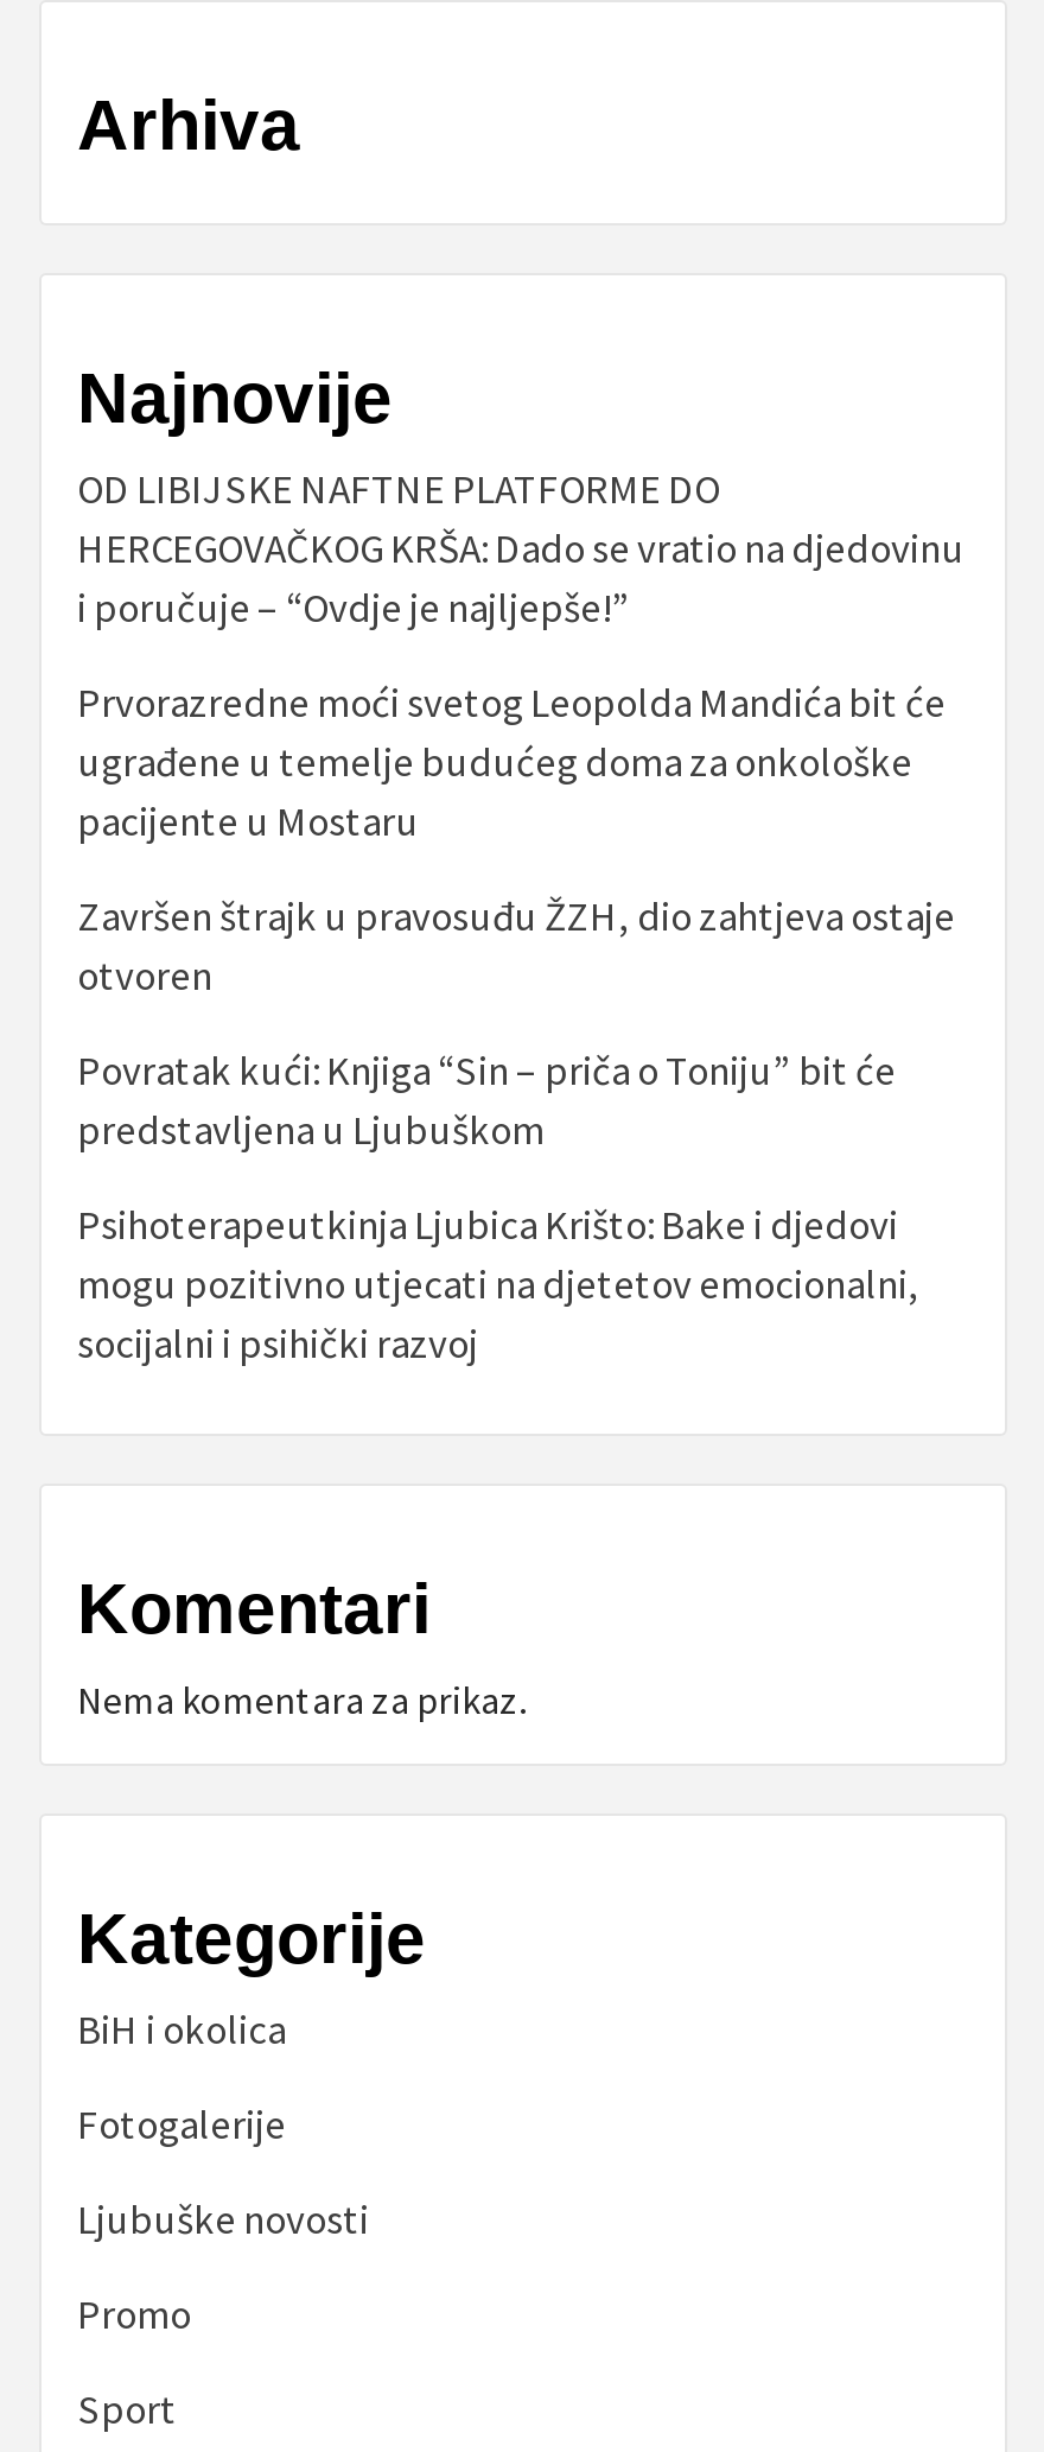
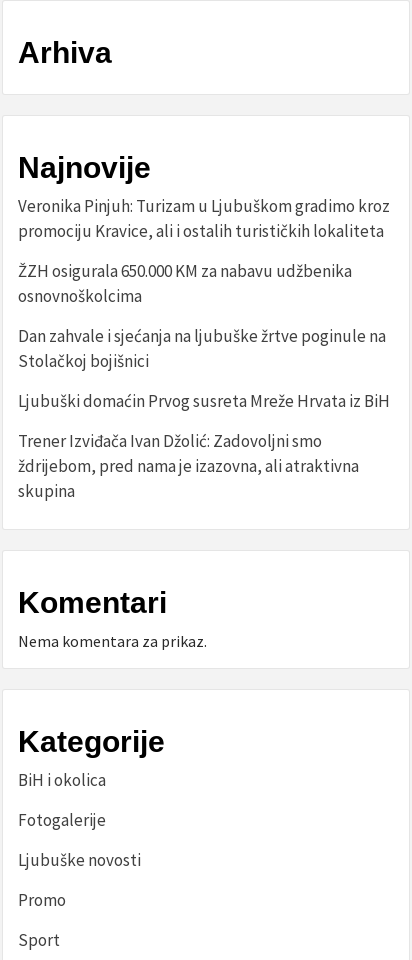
[77,464,965,635] OD LIBIJSKE NAFTNE PLATFORME DO | HERCEGOVAČKOG KRŠA: Dado se vratio na djedovinu | i poručuje – “Ovdje je najljepše!” -> [18,195,390,242] Veronika Pinjuh: Turizam u Ljubuškom gradimo kroz | promociju Kravice, ali i ostalih turističkih lokaliteta
[77,677,946,848] Prvorazredne moći svetog Leopolda Mandića bit će | ugrađene u temelje budućeg doma za onkološke | pacijente u Mostaru -> [18,260,352,307] ŽZH osigurala 650.000 KM za nabavu udžbenika | osnovnoškolcima
[77,891,955,1003] Završen štrajk u pravosuđu ŽZH, dio zahtjeva ostaje | otvoren -> [18,325,386,372] Dan zahvale i sjećanja na ljubuške žrtve poginule na | Stolačkoj bojišnici
[77,1045,896,1157] Povratak kući: Knjiga “Sin – priča o Toniju” bit će | predstavljena u Ljubuškom -> [18,390,390,412] Ljubuški domaćin Prvog susreta Mreže Hrvata iz BiH
[77,1200,919,1371] Psihoterapeutkinja Ljubica Krišto: Bake i djedovi | mogu pozitivno utjecati na djetetov emocionalni, | socijalni i psihički razvoj -> [18,430,359,502] Trener Izviđača Ivan Džolić: Zadovoljni smo | ždrijebom, pred nama je izazovna, ali atraktivna | skupina

